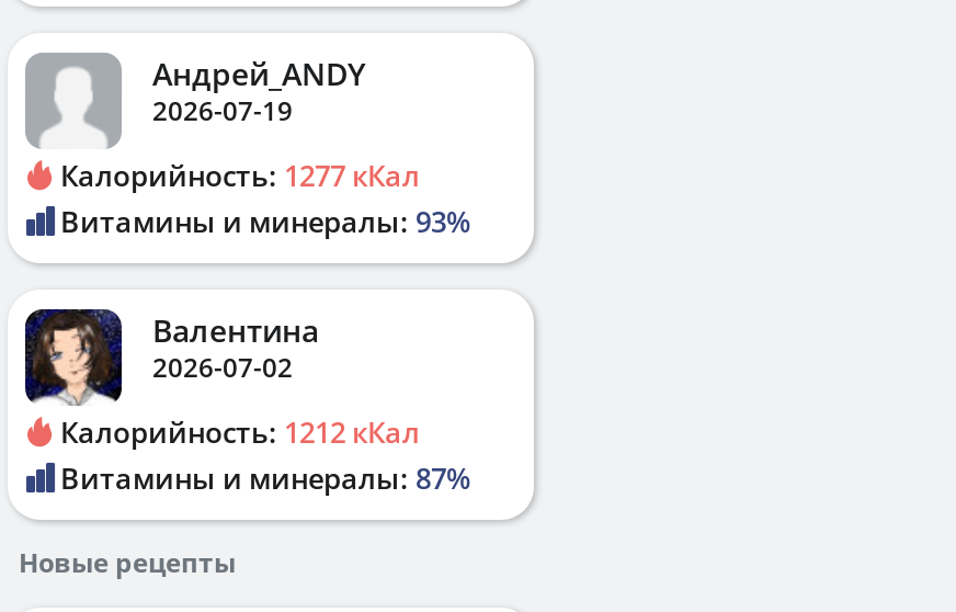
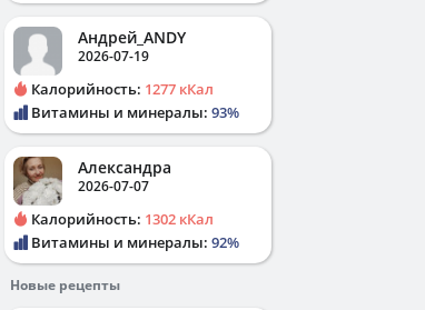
[23,307,470,497] [image] | Калорийность: 1212 кКал | Витамины и минералы: 87% -> [12,156,239,252] [image] | Калорийность: 1302 кКал | Витамины и минералы: 92%
[152,309,319,386] Валентина | 2026-07-02 -> [78,156,171,195] Александра | 2026-07-07

